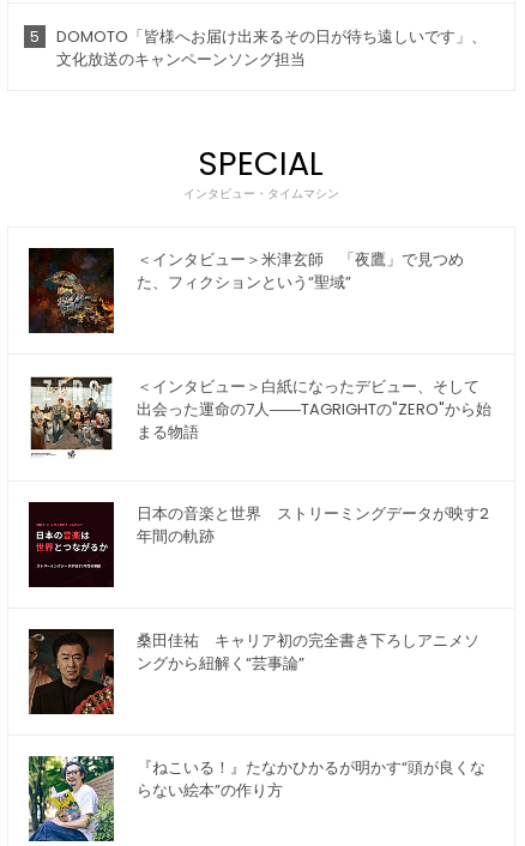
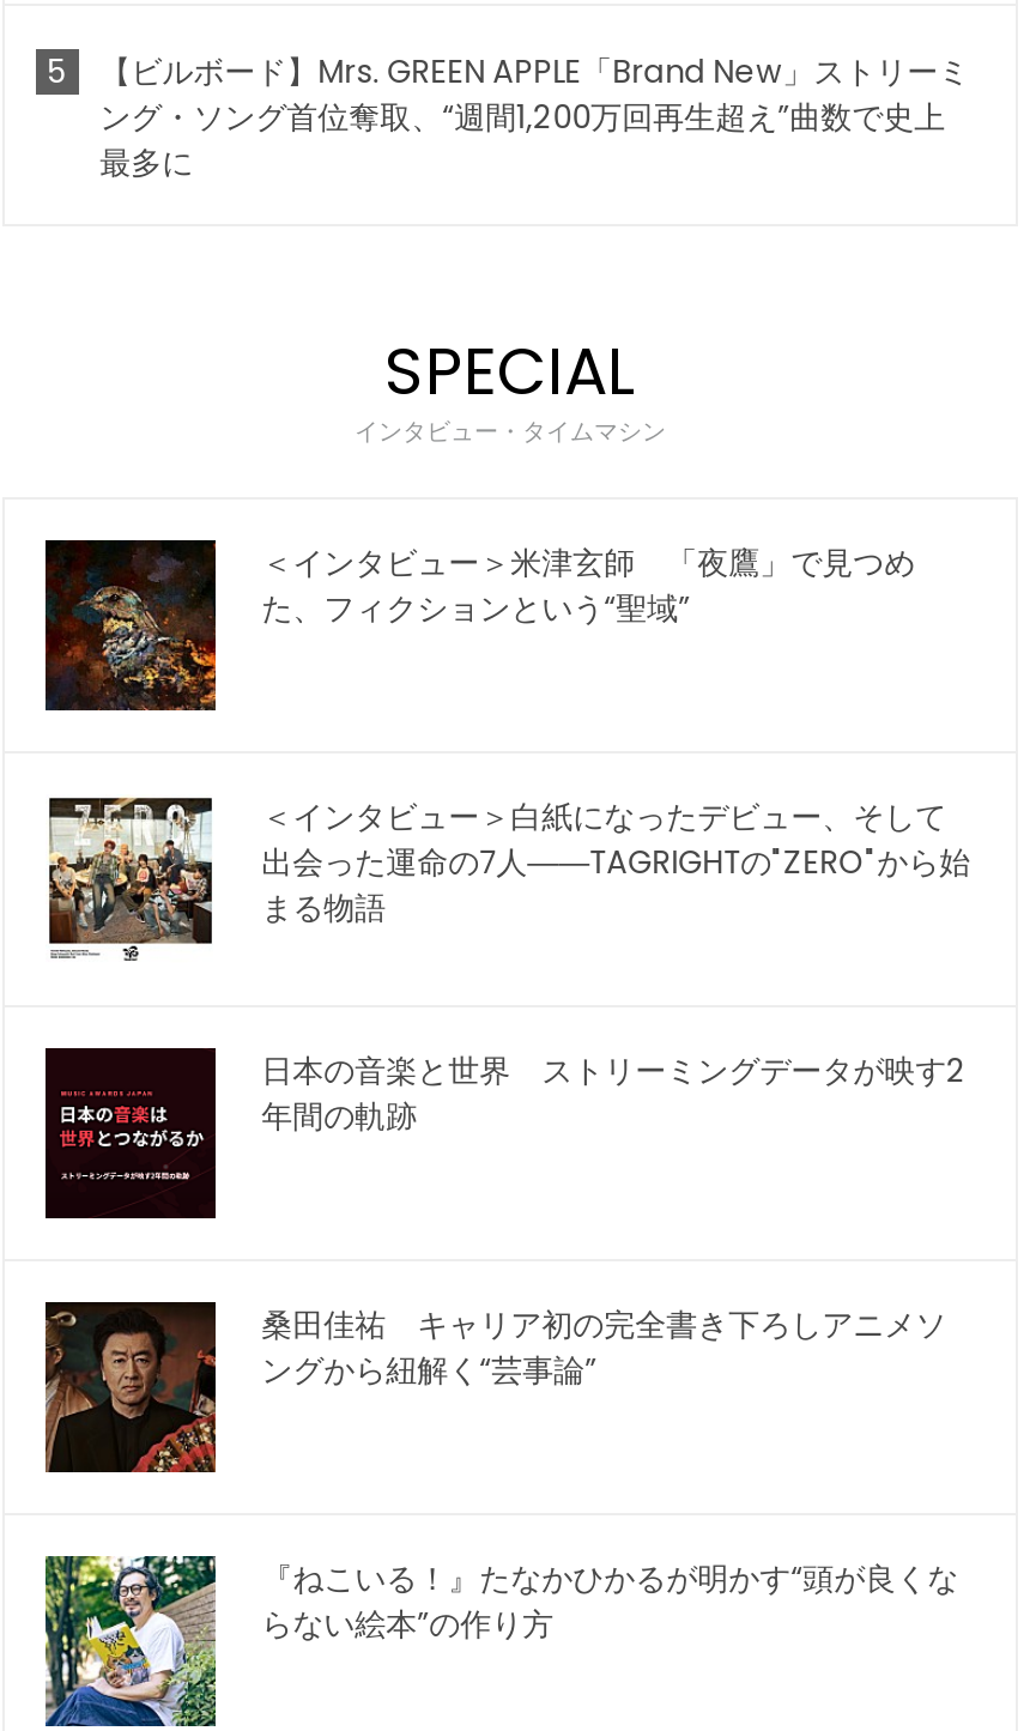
[56,25,486,71] DOMOTO「皆様へお届け出来るその日が待ち遠しいです」、 | 文化放送のキャンペーンソング担当 -> [100,50,969,186] 【ビルボード】Mrs. GREEN APPLE「Brand New」ストリーミ | ング・ソング首位奪取、“週間1,200万回再生超え”曲数で史上 | 最多に

